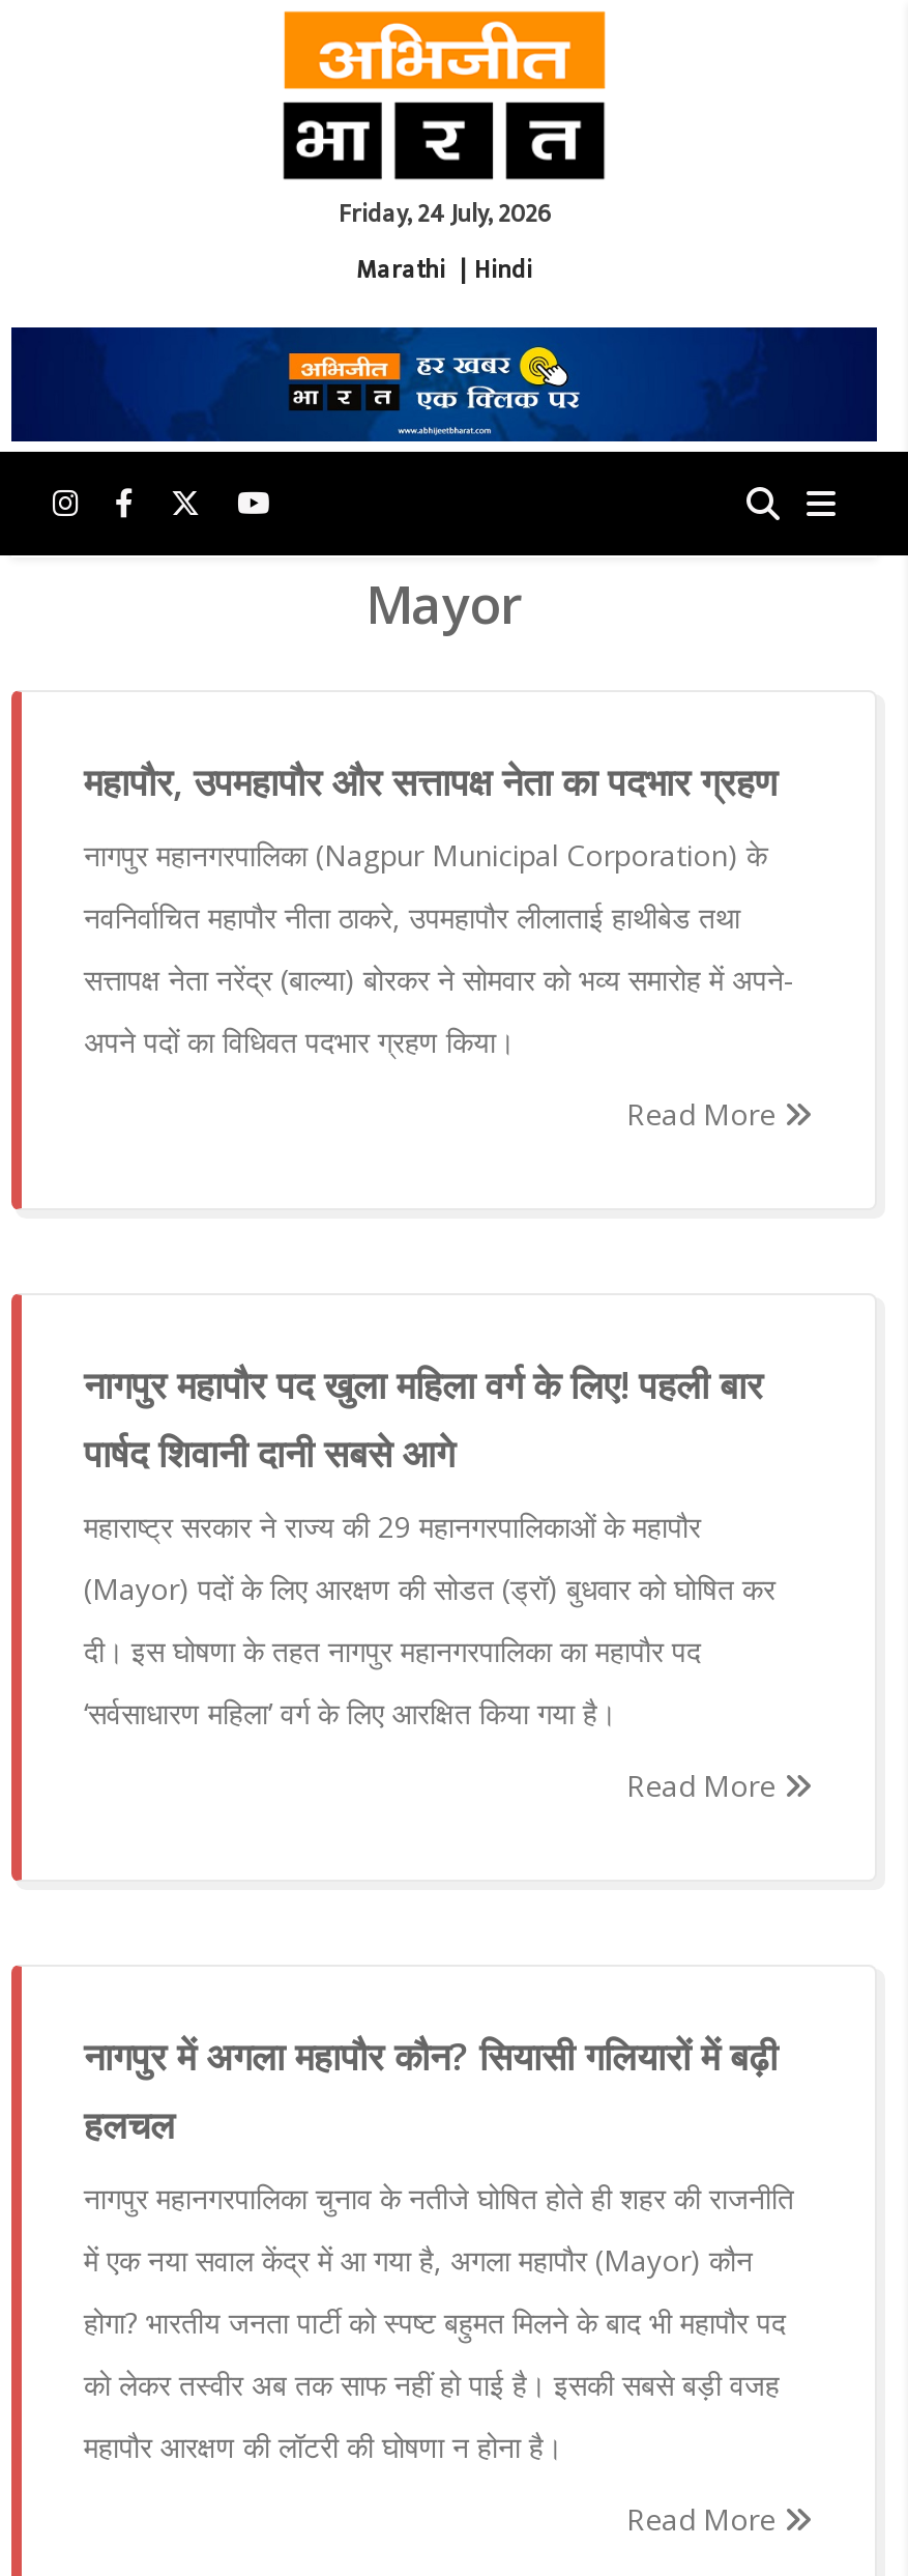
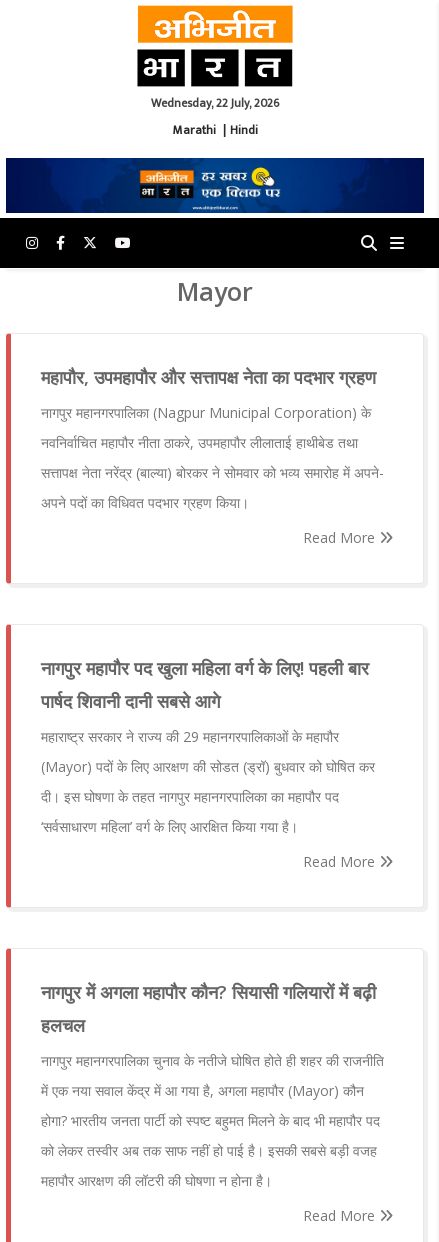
[339,193,550,234] Friday, 24 July, 2026 -> [151,93,279,113] Wednesday, 22 July, 2026

